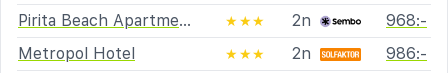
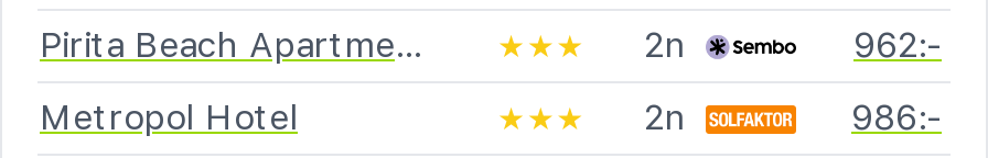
[386,11,427,30] 968:- -> [853,23,942,65] 962:-

